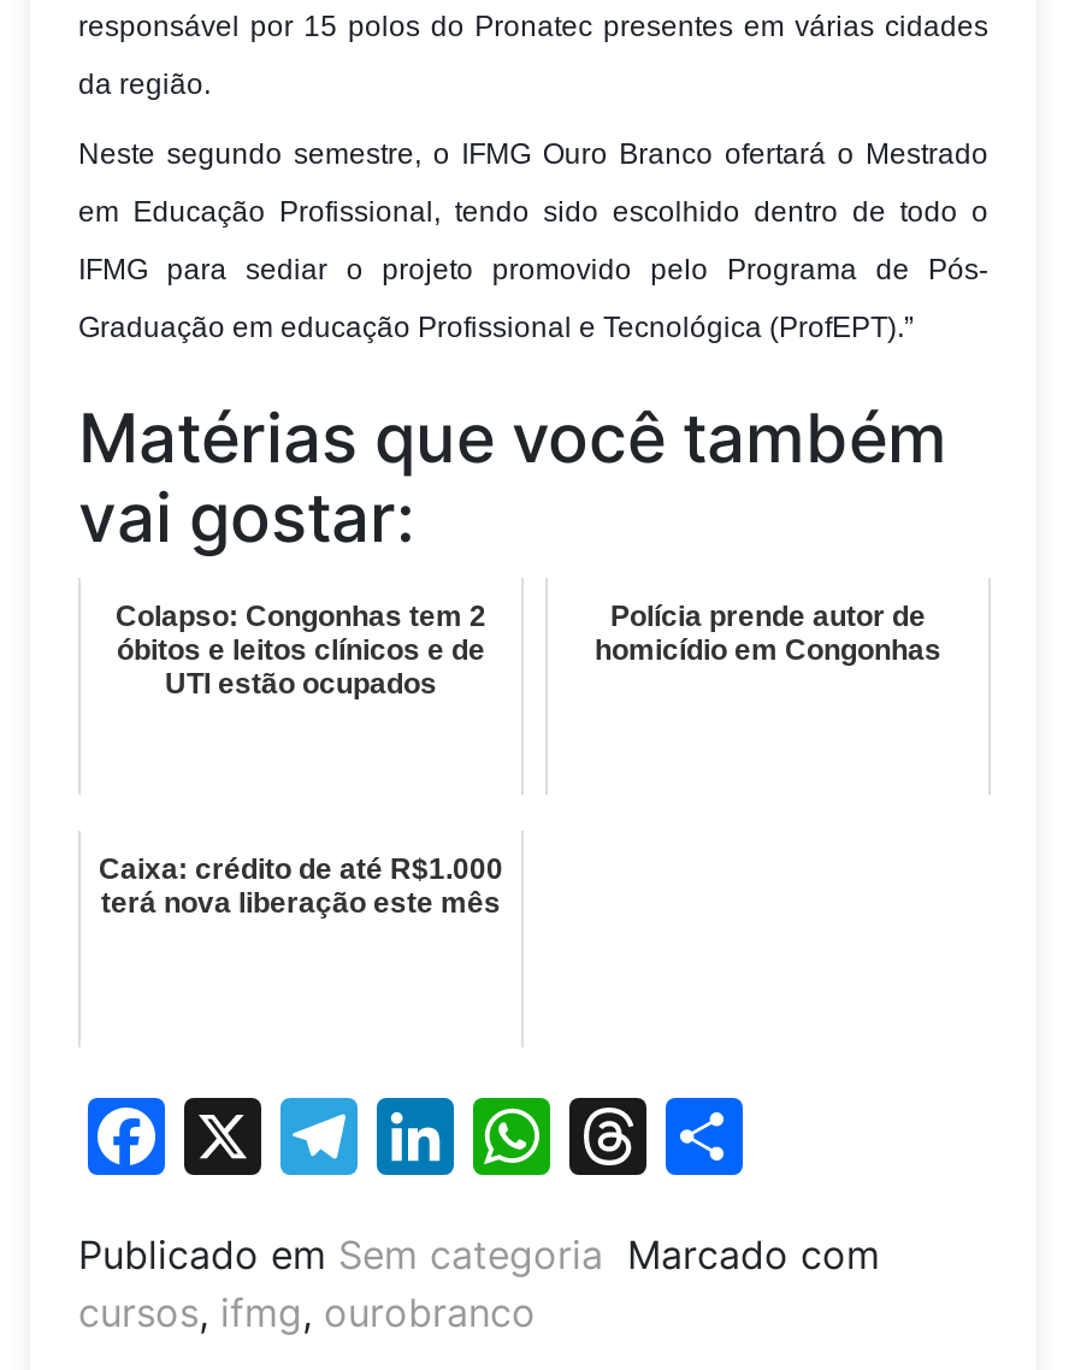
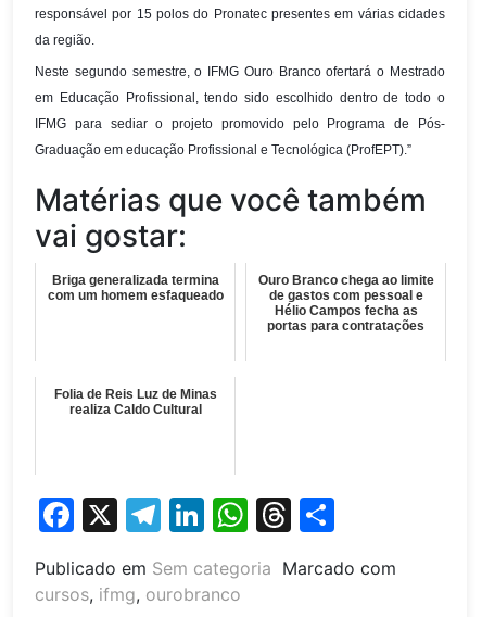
[116,600,486,702] Colapso: Congonhas tem 2 | óbitos e leitos clínicos e de | UTI estão ocupados -> [47,273,223,304] Briga generalizada termina | com um homem esfaqueado
[595,600,941,668] Polícia prende autor de | homicídio em Congonhas -> [258,273,434,334] Ouro Branco chega ao limite | de gastos com pessoal e | Hélio Campos fecha as | portas para contratações
[99,853,503,921] Caixa: crédito de até R$1.000 | terá nova liberação este mês -> [54,387,217,418] Folia de Reis Luz de Minas | realiza Caldo Cultural

